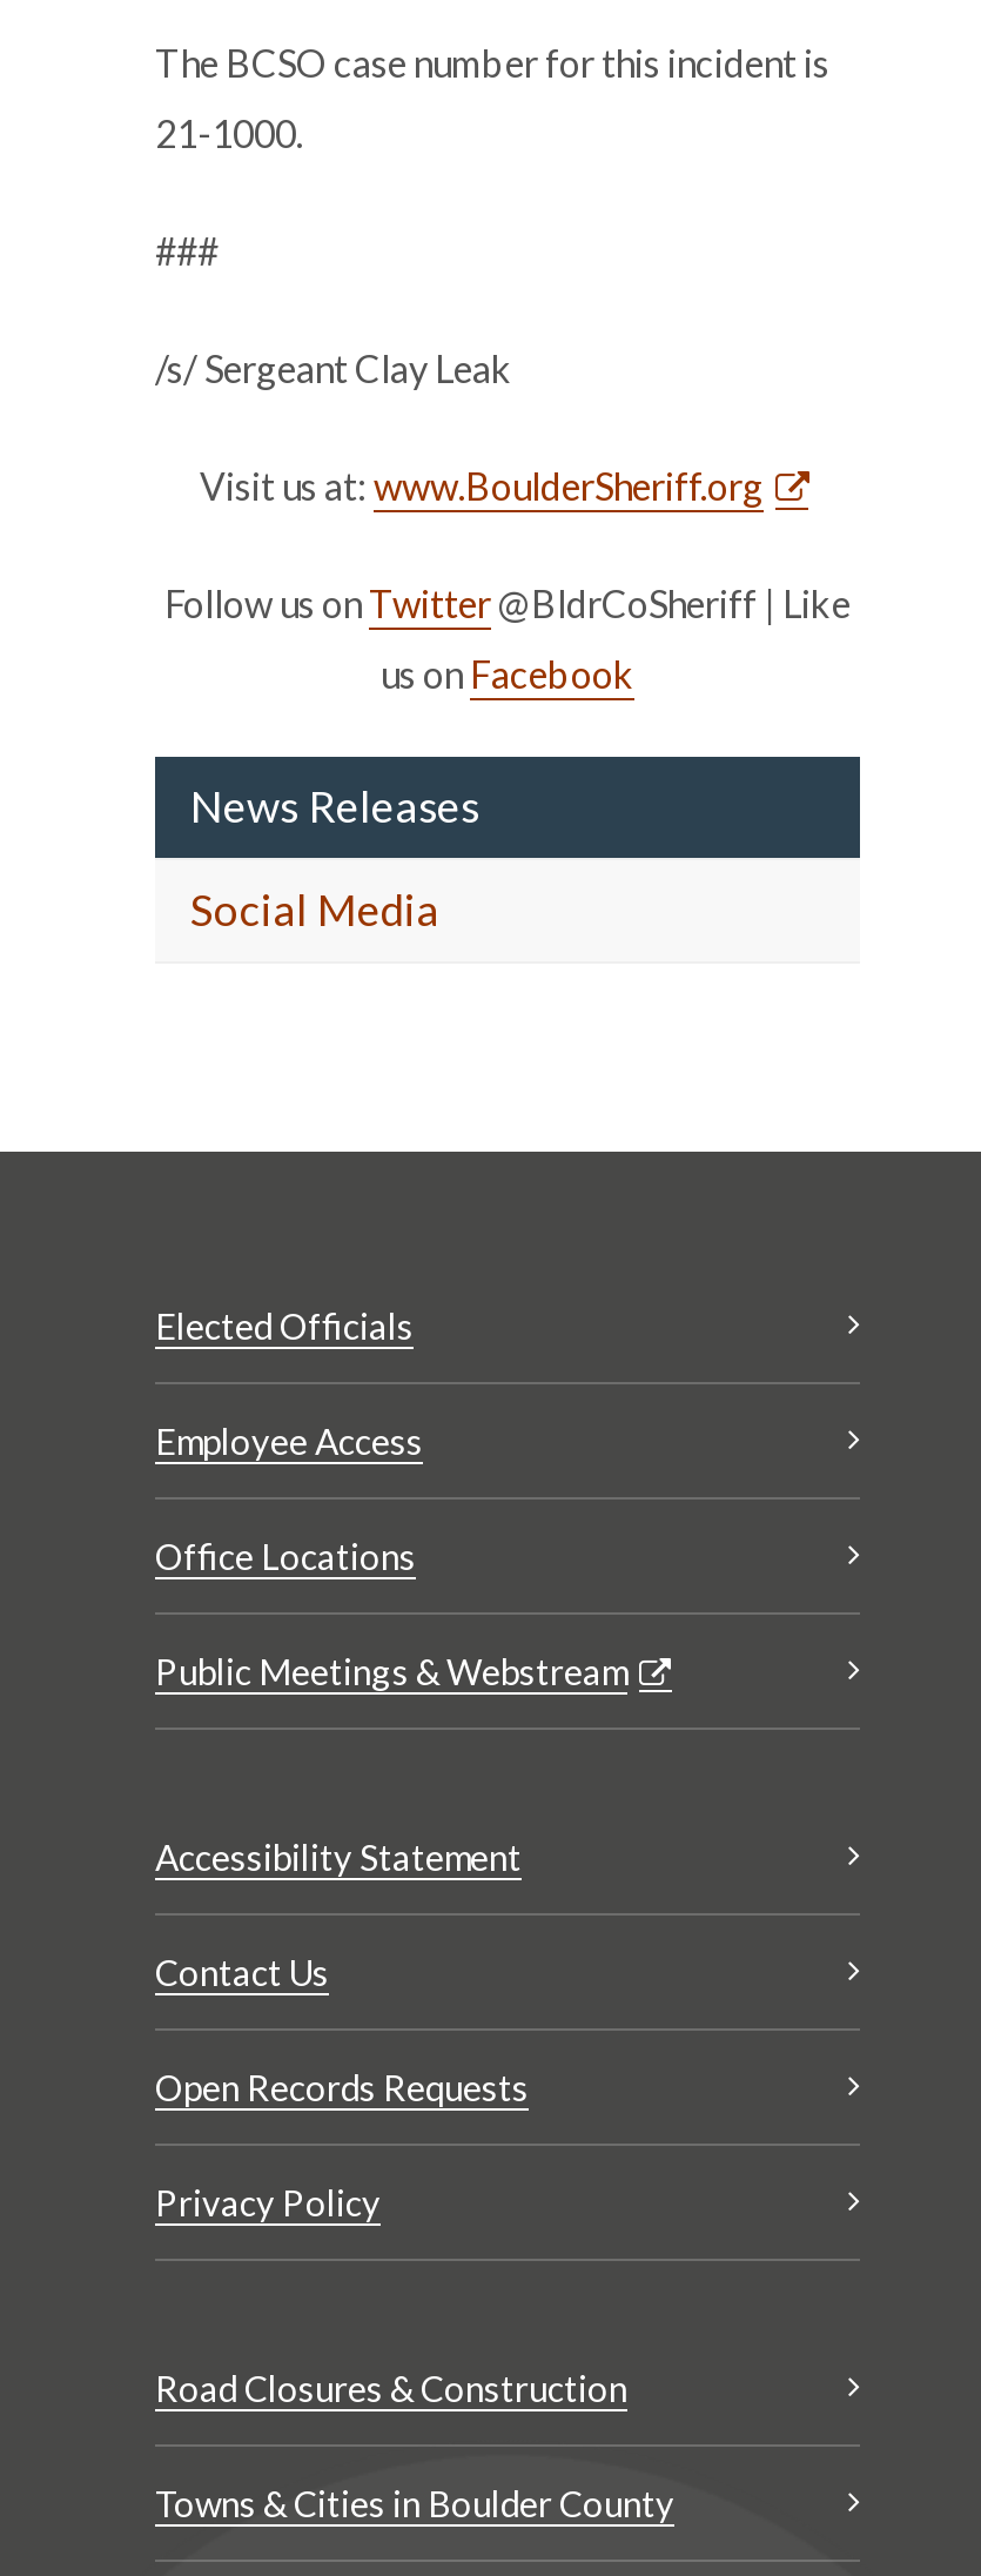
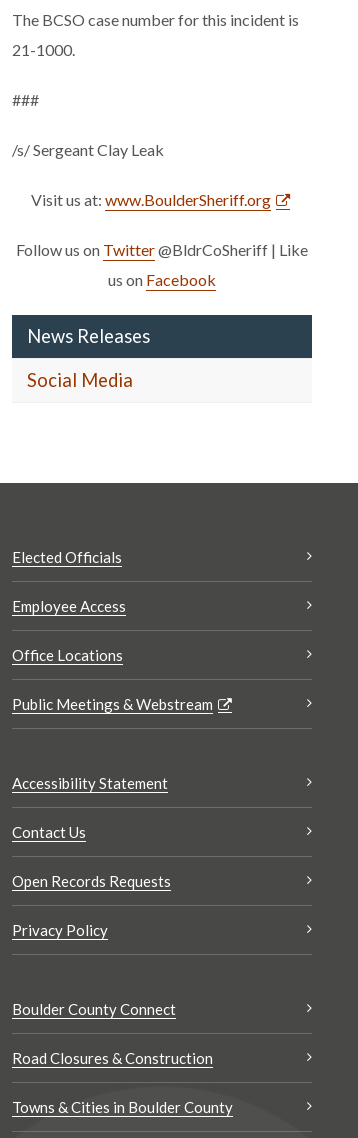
none -> [12,1000,176,1018] Boulder County Connect

